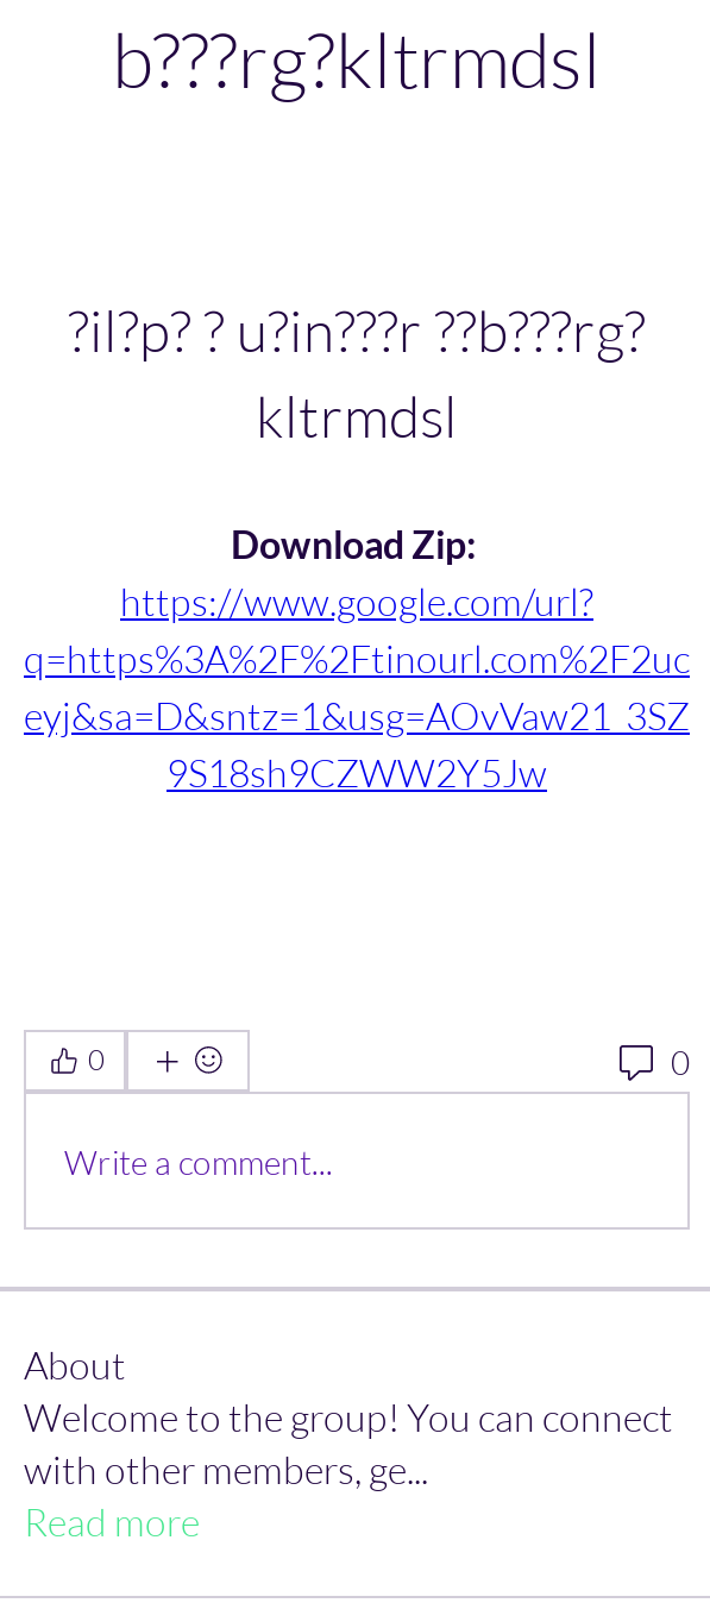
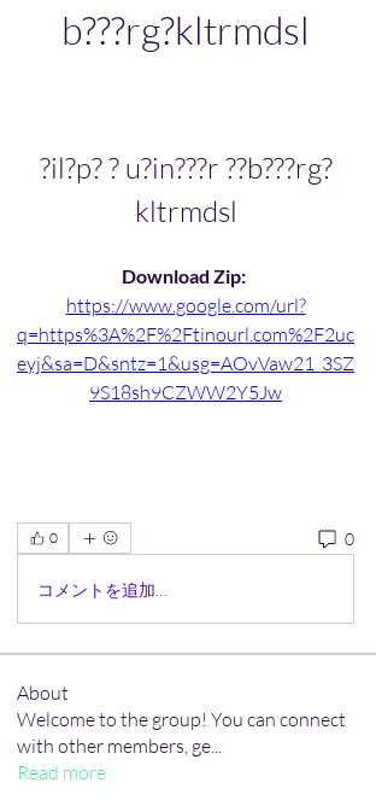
[64,1140,333,1181] Write a comment... -> [37,579,168,599] コメントを追加…

